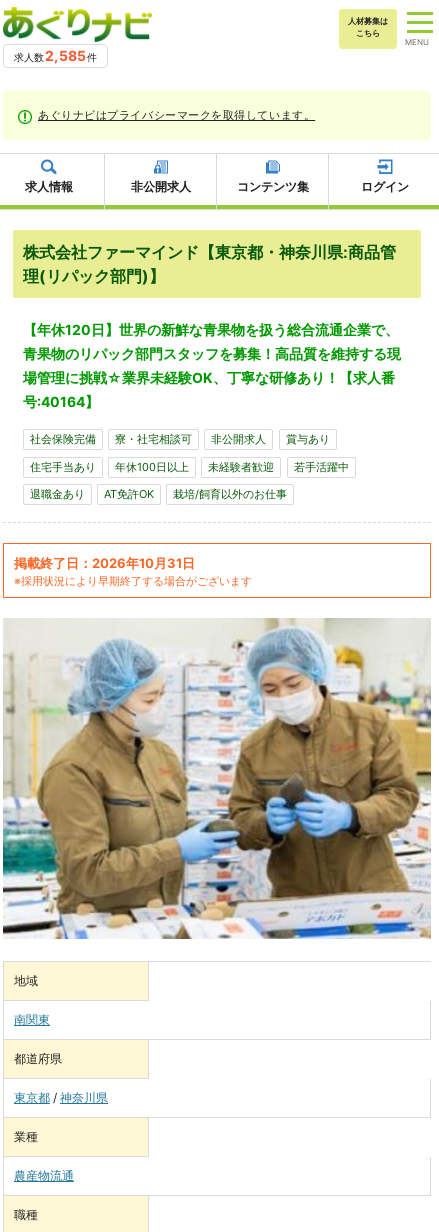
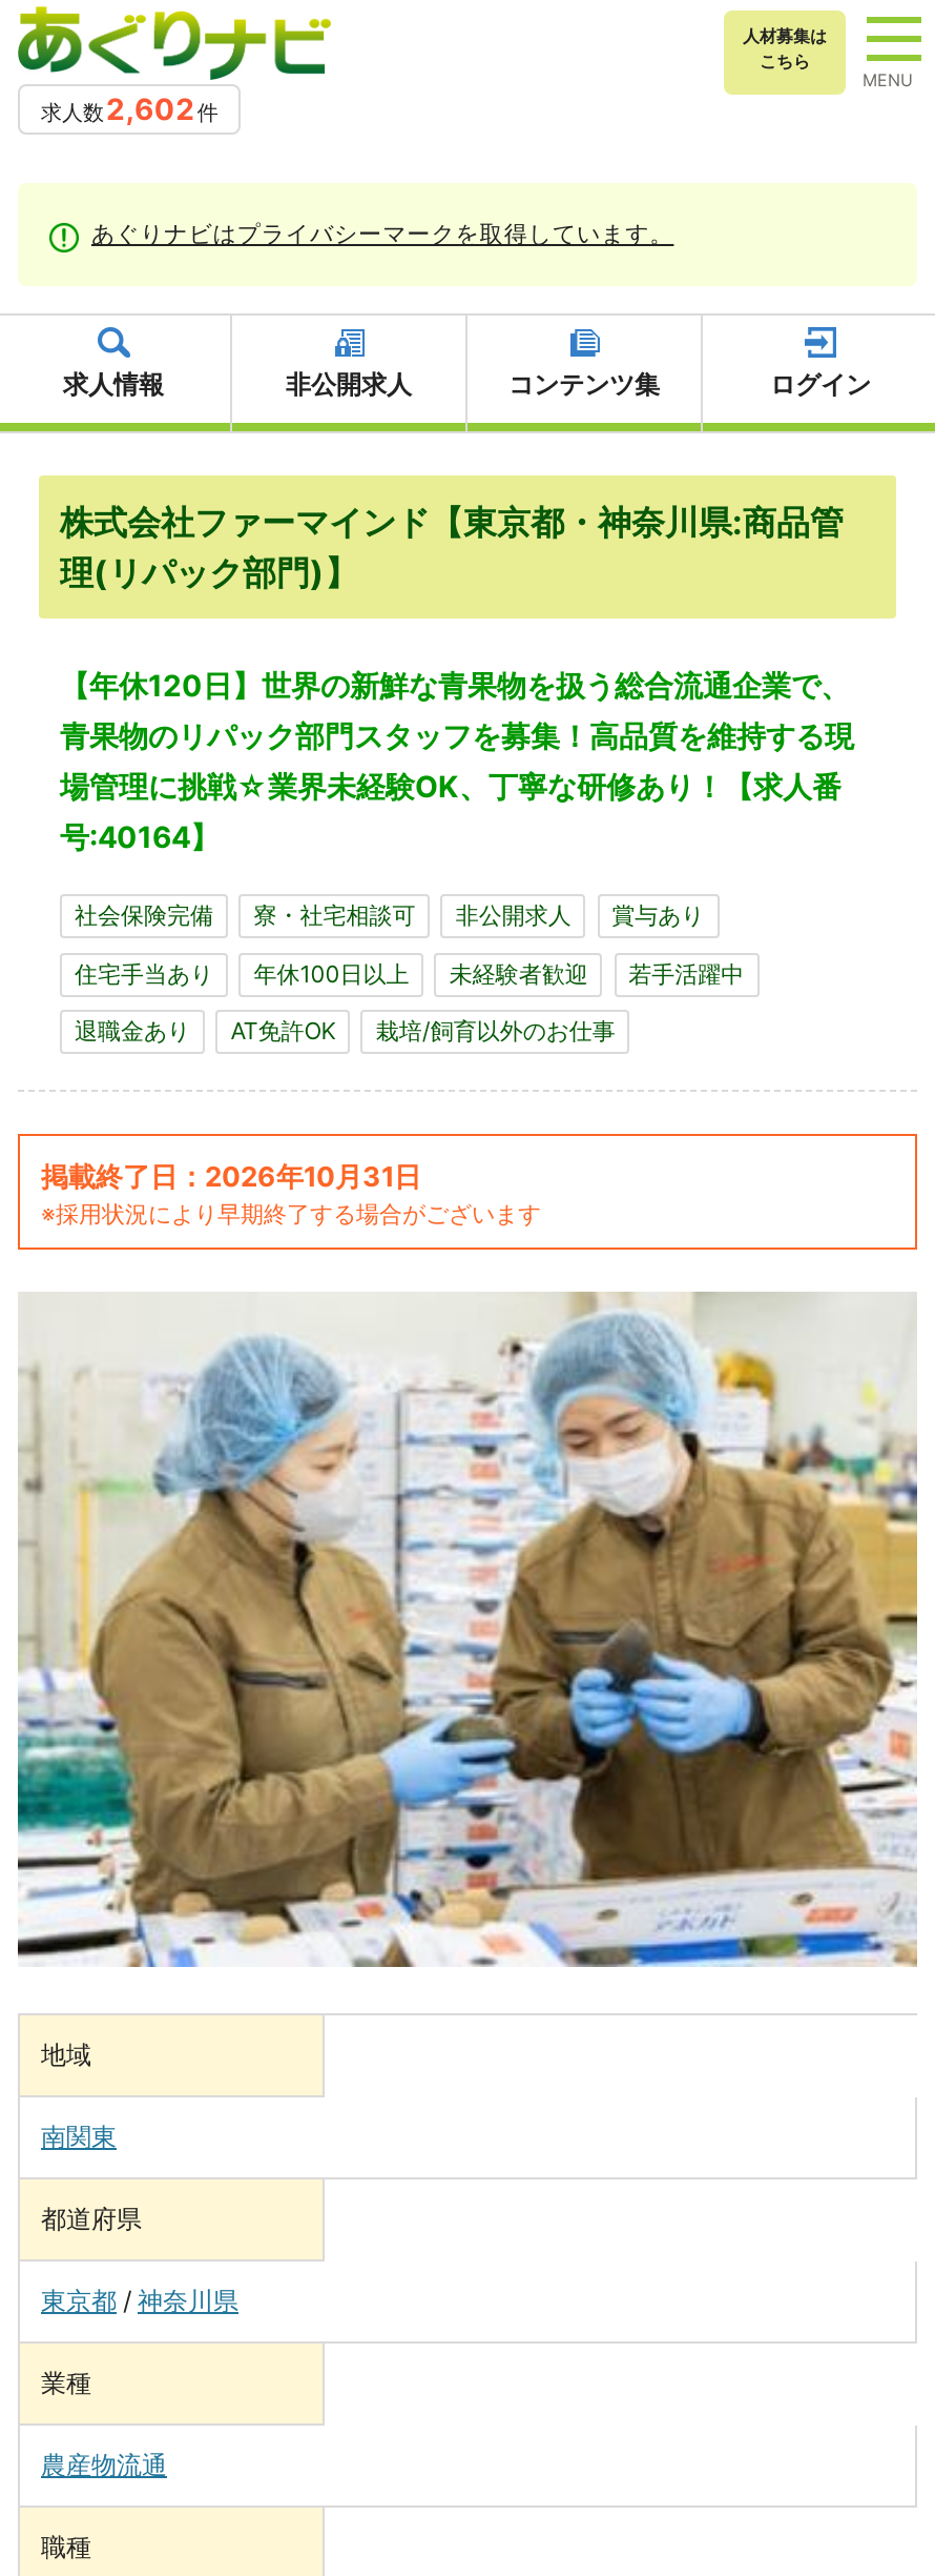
[14,47,97,64] 求人数2,585件 -> [41,90,218,126] 求人数2,602件

